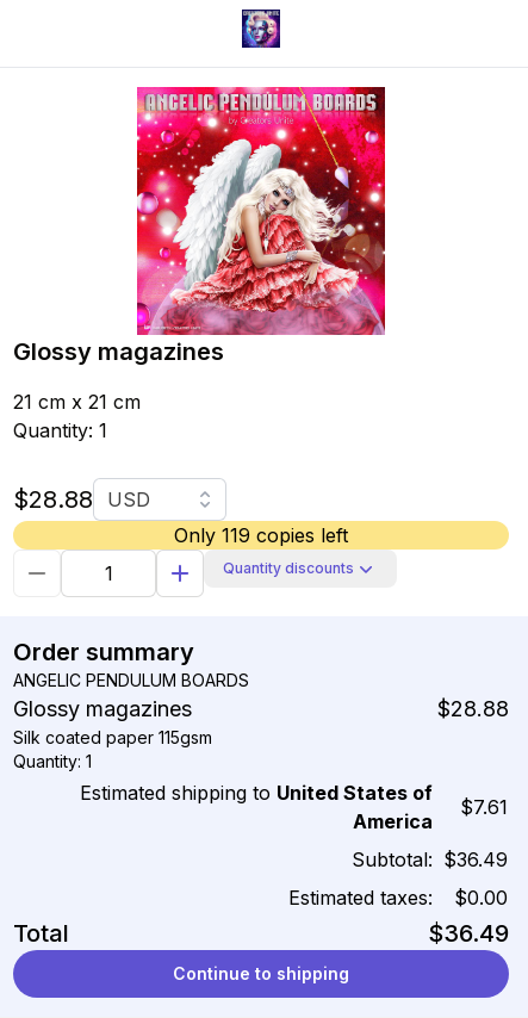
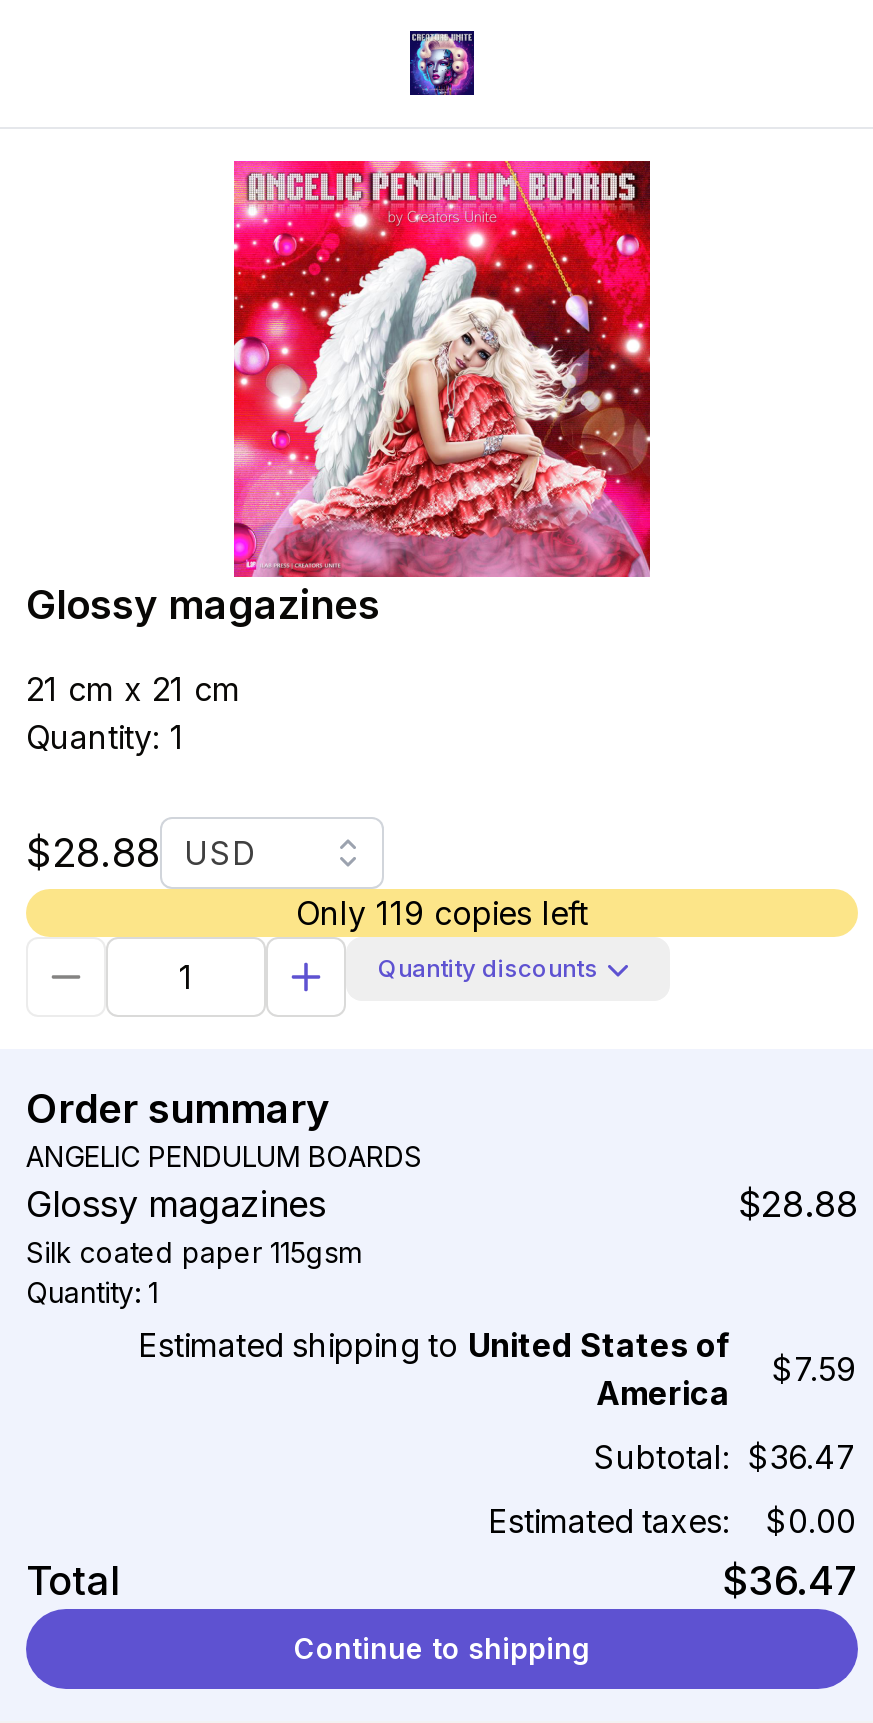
[460,795,508,819] $7.61 -> [772,1349,856,1389] $7.59
[352,848,508,871] Subtotal: $36.49 -> [594,1437,856,1477] Subtotal: $36.47
[428,919,509,948] $36.49 -> [722,1557,858,1605] $36.47

